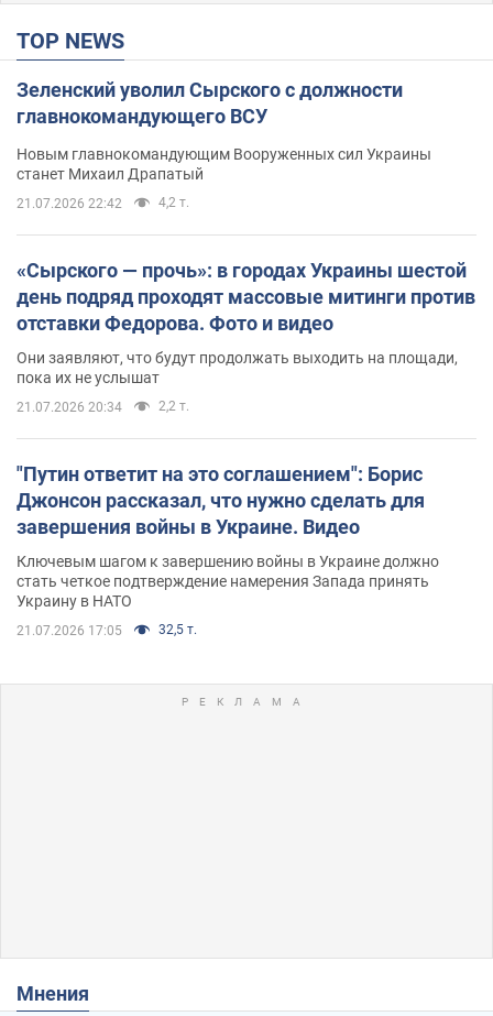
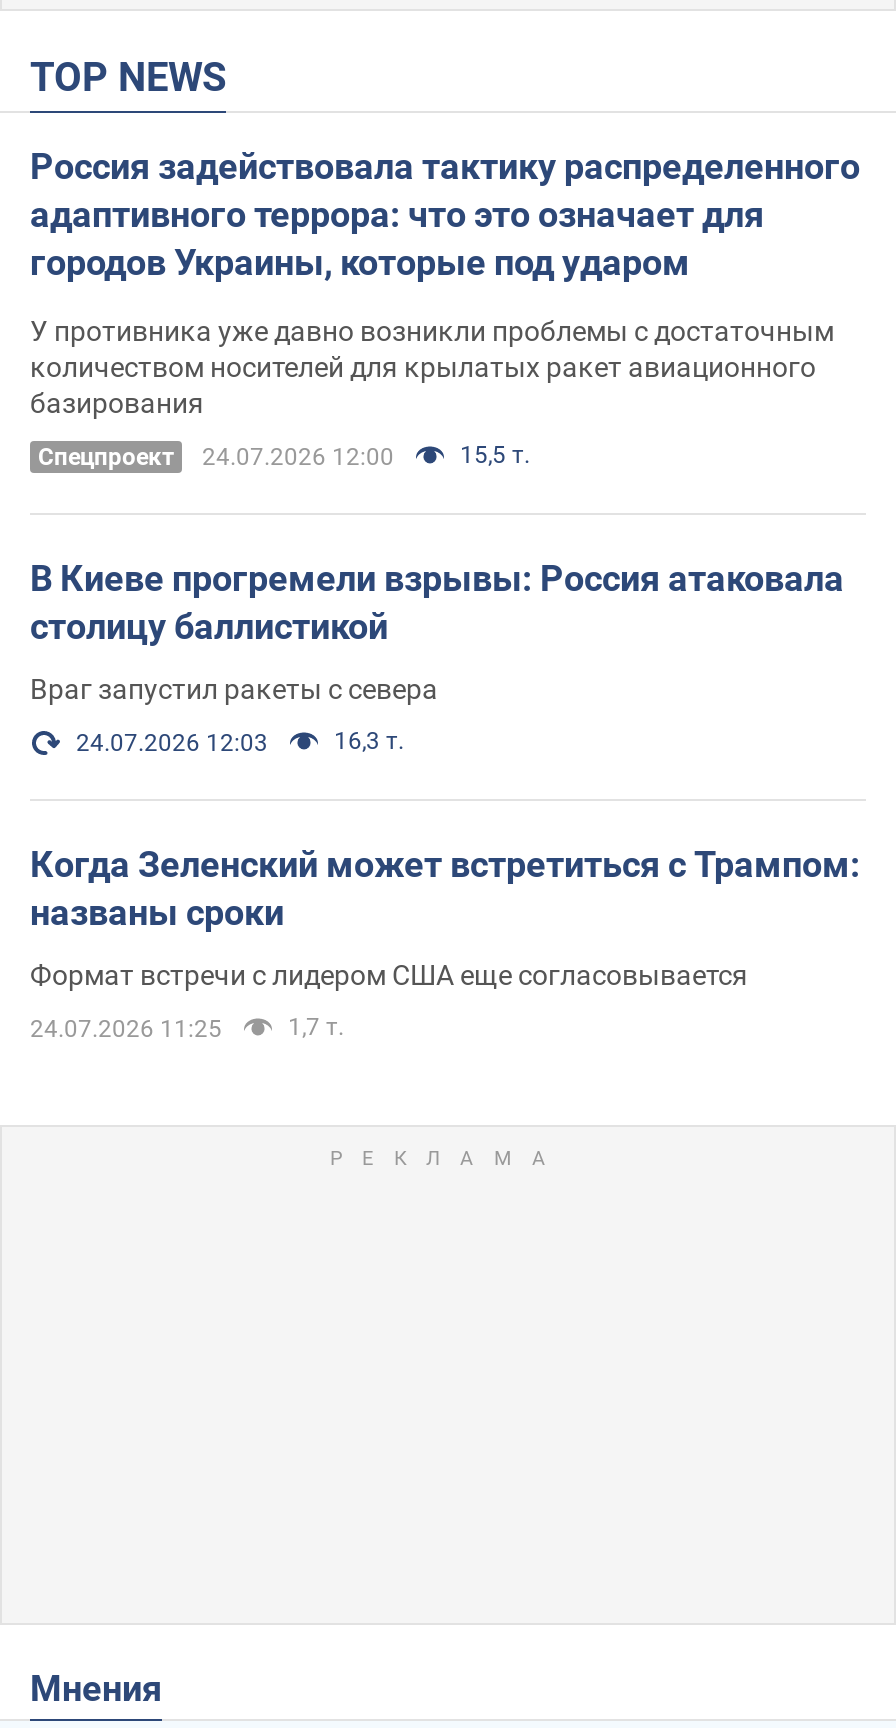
[17,78,403,127] Зеленский уволил Сырского с должности | главнокомандующего ВСУ -> [30,144,860,282] Россия задействовала тактику распределенного | адаптивного террора: что это означает для | городов Украины, которые под ударом
[17,145,431,182] Новым главнокомандующим Вооруженных сил Украины | станет Михаил Драпатый -> [30,314,834,418] У противника уже давно возникли проблемы с достаточным | количеством носителей для крылатых ракет авиационного | базирования
[17,195,189,211] 21.07.2026 22:42 | 4,2 т. -> [38,440,530,470] Спецпроект | 24.07.2026 12:00 | 15,5 т.
[17,258,475,334] «Сырского — прочь»: в городах Украины шестой | день подряд проходят массовые митинги против | отставки Федорова. Фото и видео -> [30,556,844,646] В Киеве прогремели взрывы: Россия атаковала | столицу баллистикой
[17,349,458,386] Они заявляют, что будут продолжать выходить на площади, | пока их не услышат -> [30,672,438,704] Враг запустил ракеты с севера
[17,398,189,415] 21.07.2026 20:34 | 2,2 т. -> [76,726,404,756] 24.07.2026 12:03 | 16,3 т.
[17,462,425,538] "Путин ответит на это соглашением": Борис | Джонсон рассказал, что нужно сделать для | завершения войны в Украине. Видео -> [30,842,860,932] Когда Зеленский может встретиться с Трампом: | названы сроки
[17,552,439,609] Ключевым шагом к завершению войны в Украине должно | стать четкое подтверждение намерения Запада принять | Украину в НАТО -> [30,958,748,990] Формат встречи с лидером США еще согласовывается
[17,622,197,638] 21.07.2026 17:05 | 32,5 т. -> [30,1012,344,1042] 24.07.2026 11:25 | 1,7 т.

